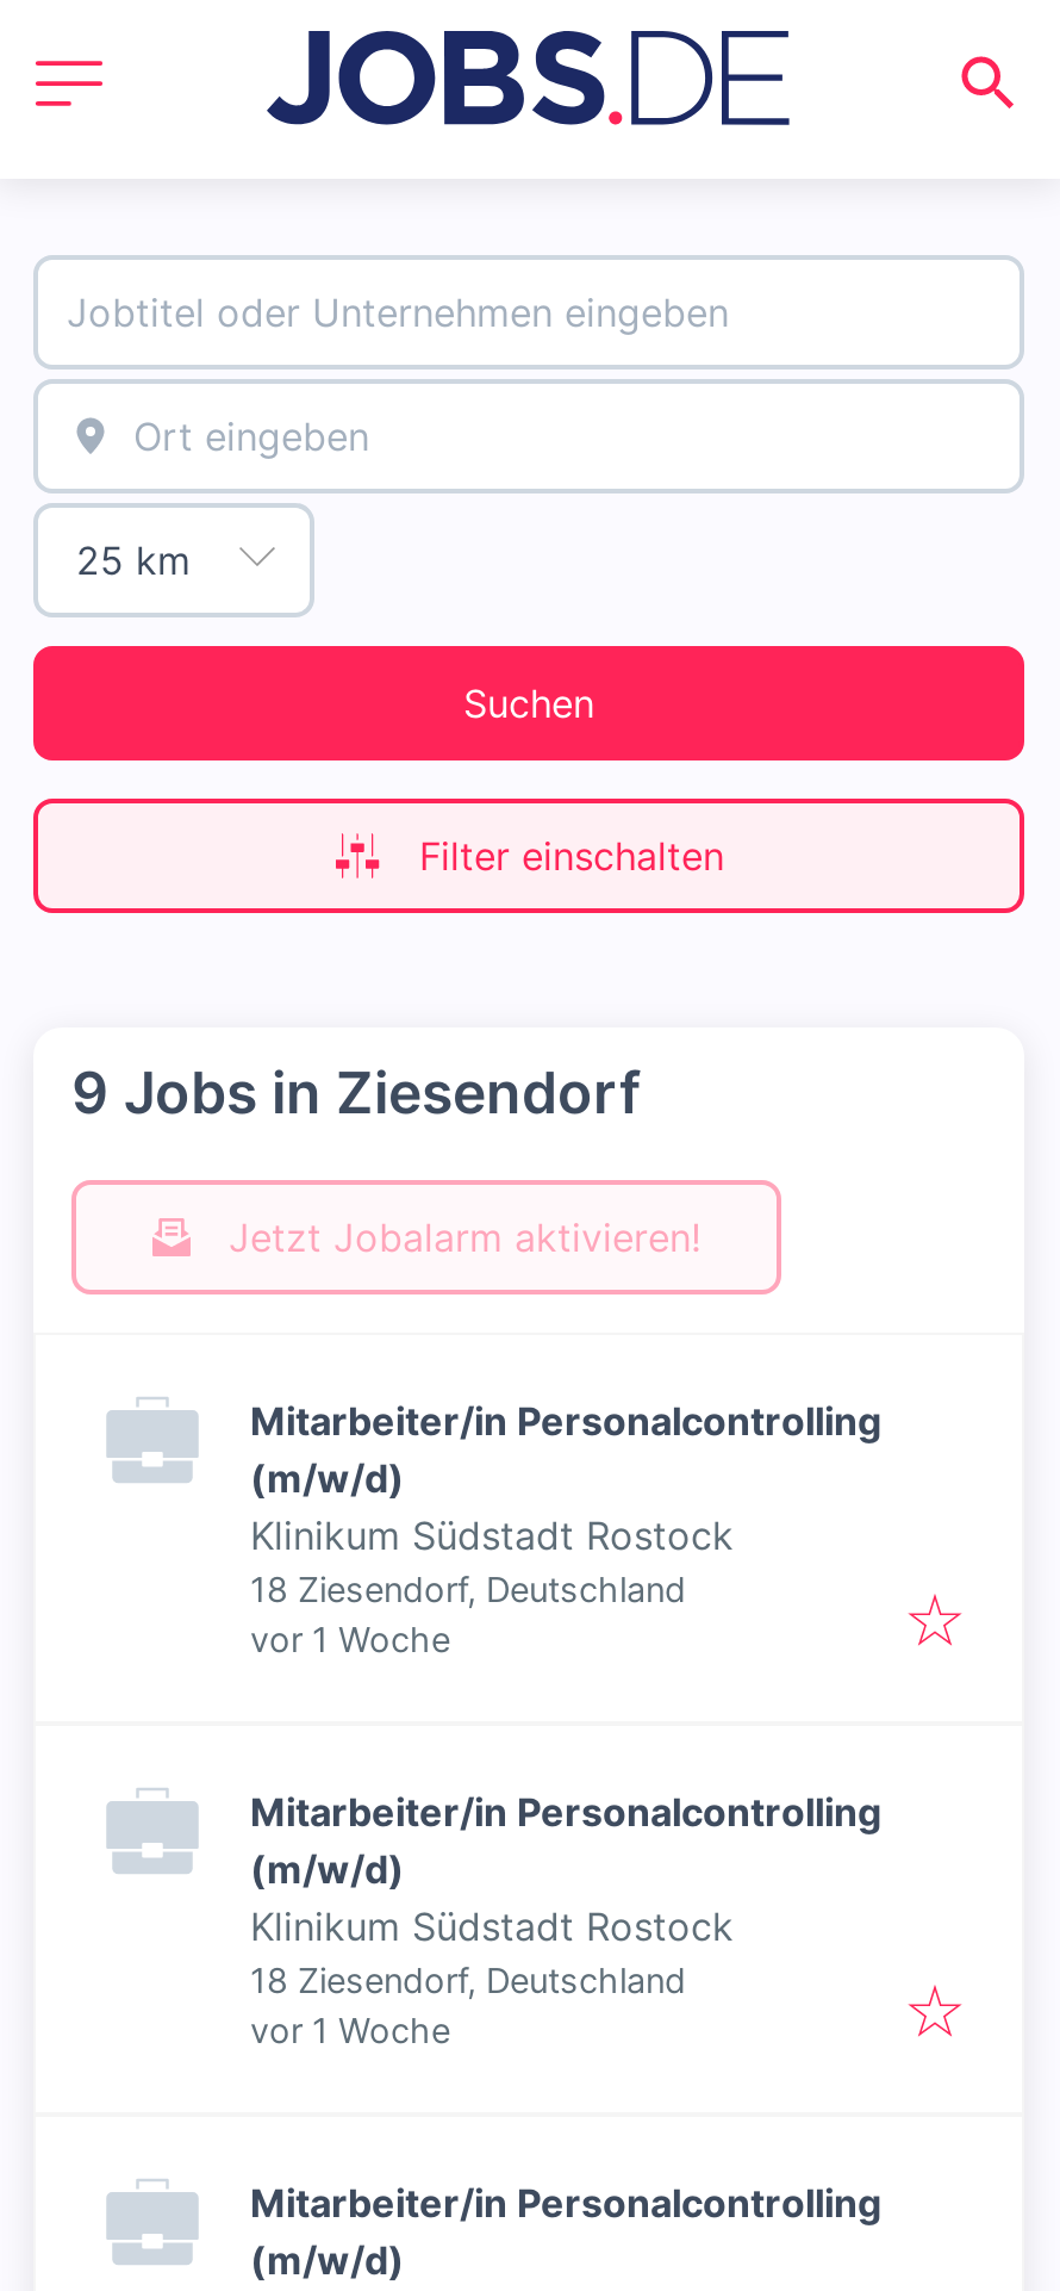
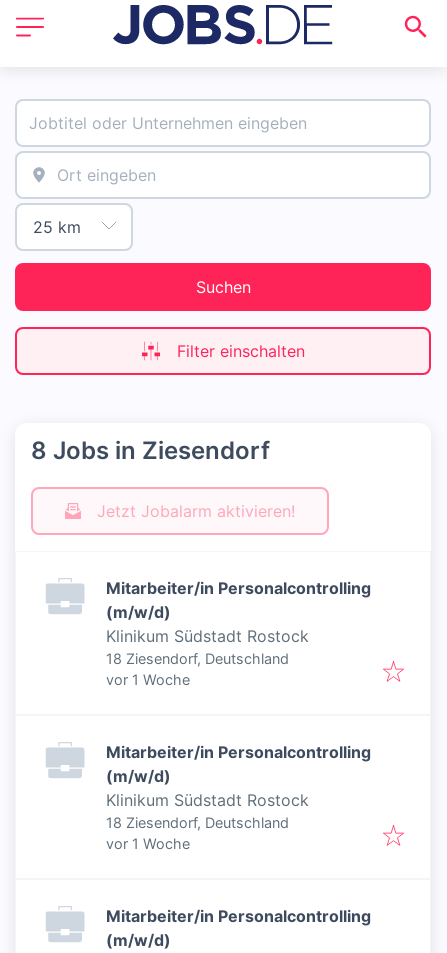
[71,1058,641,1128] 9 Jobs in Ziesendorf -> [31,436,270,465] 8 Jobs in Ziesendorf

